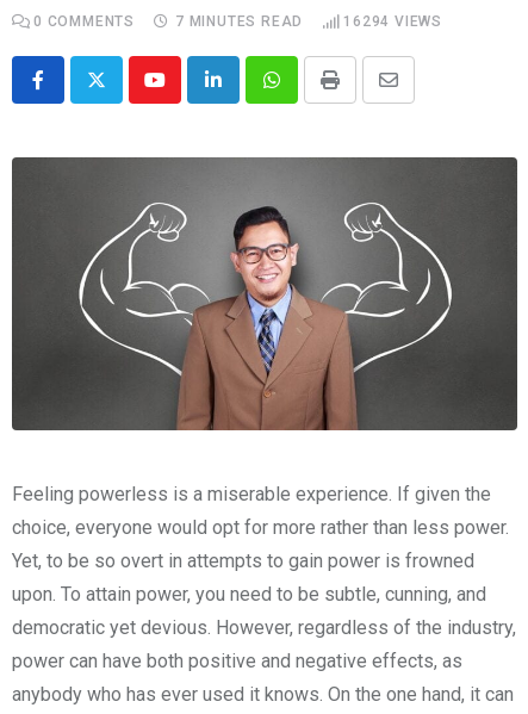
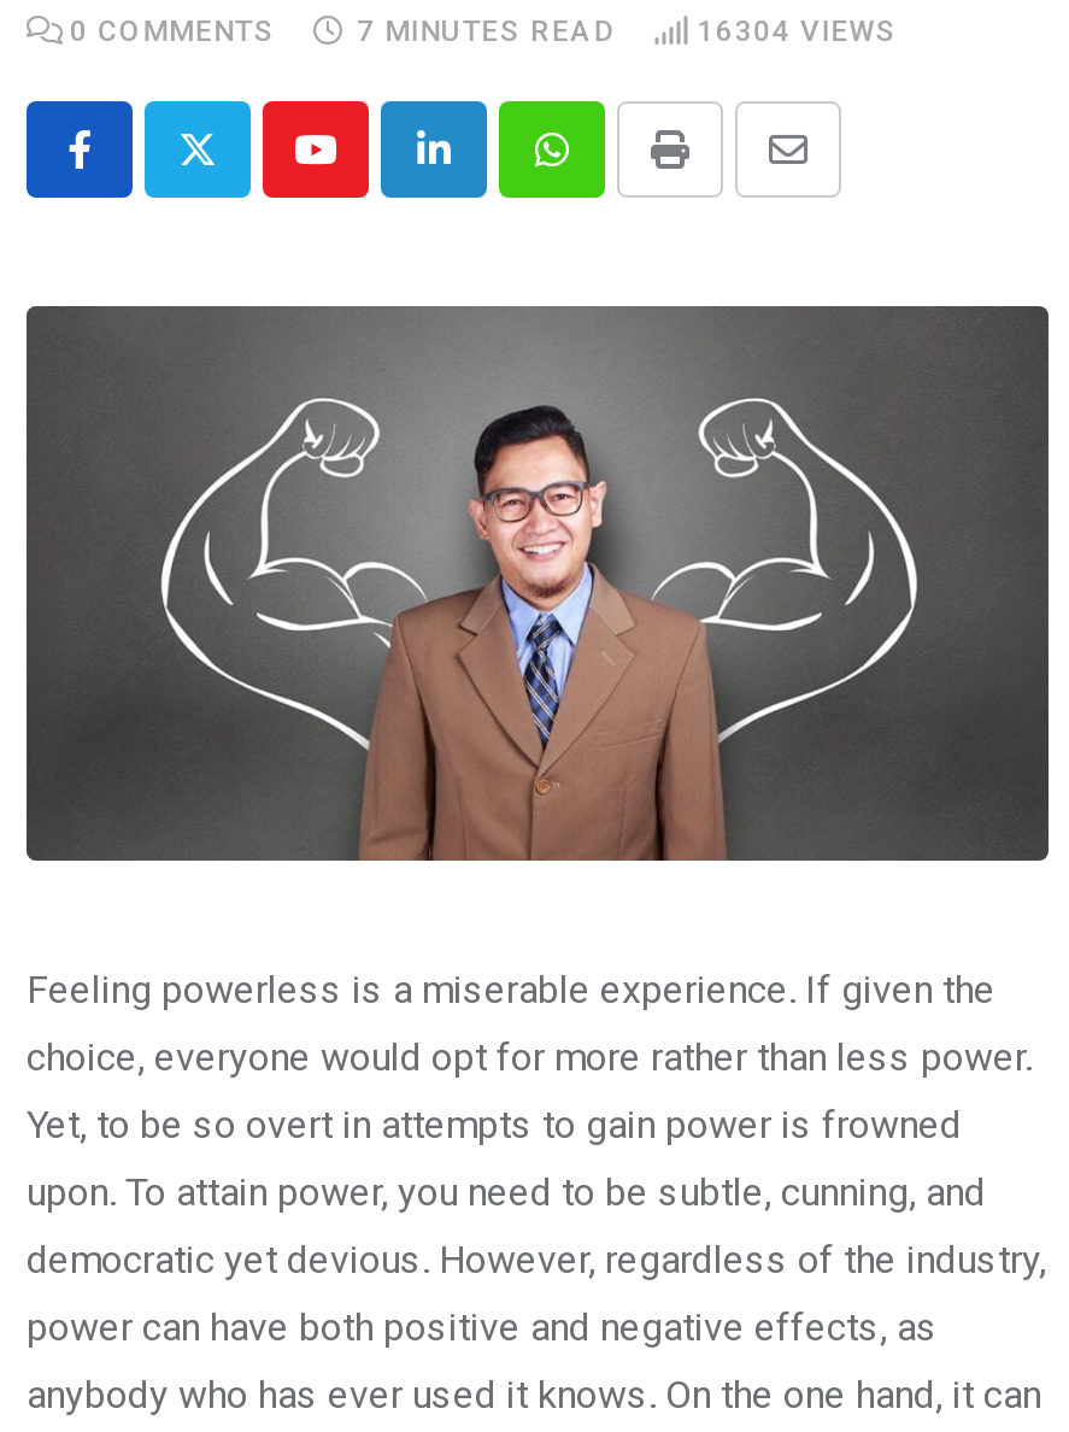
[343,13,442,30] 16294 VIEWS -> [697,14,897,48] 16304 VIEWS

